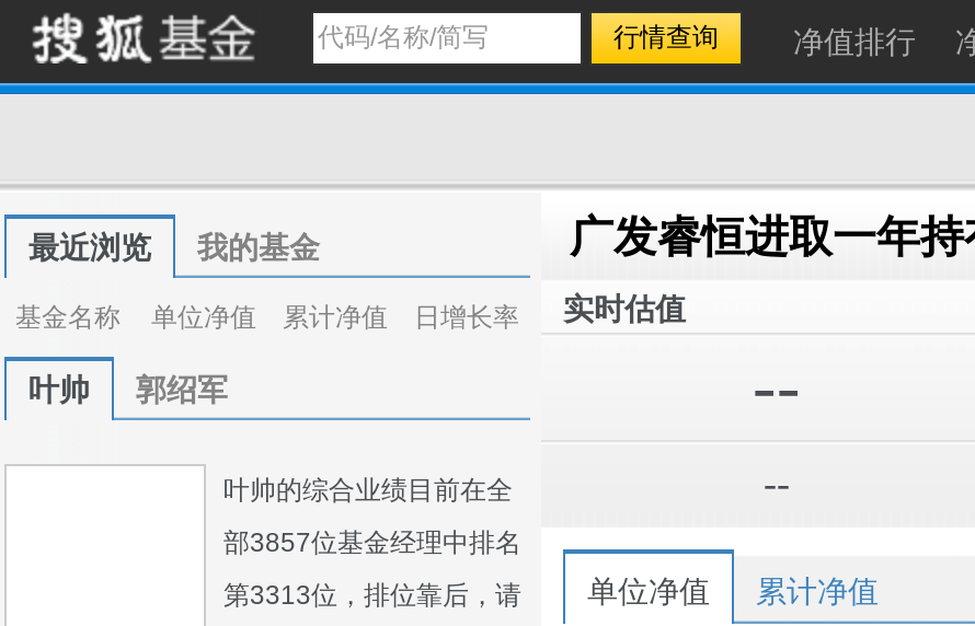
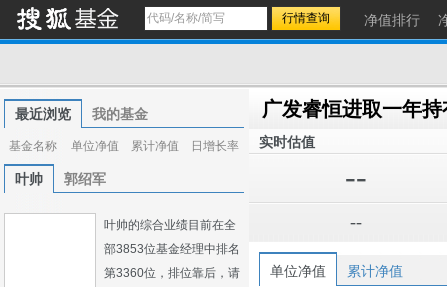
[223,528,521,558] 部3857位基金经理中排名 -> [104,242,240,256] 部3853位基金经理中排名
[223,580,521,611] 第3313位，排位靠后，请 -> [104,266,240,280] 第3360位，排位靠后，请

